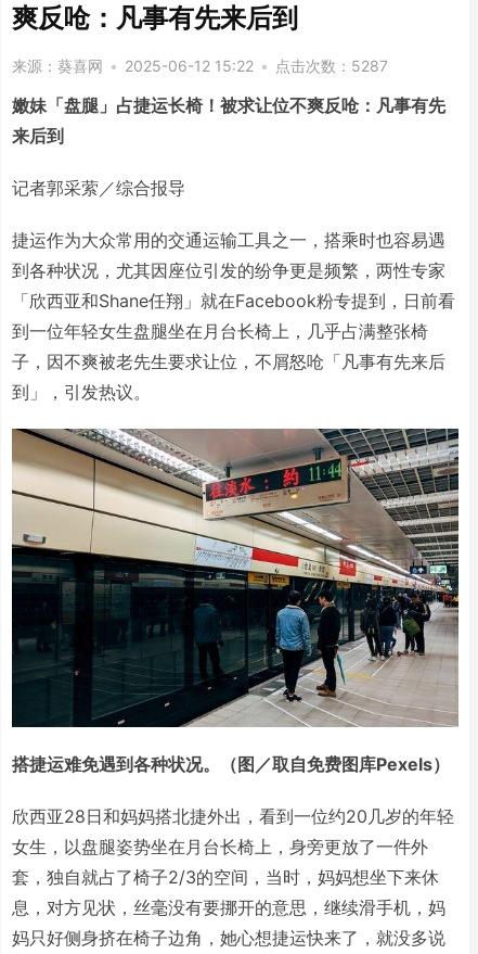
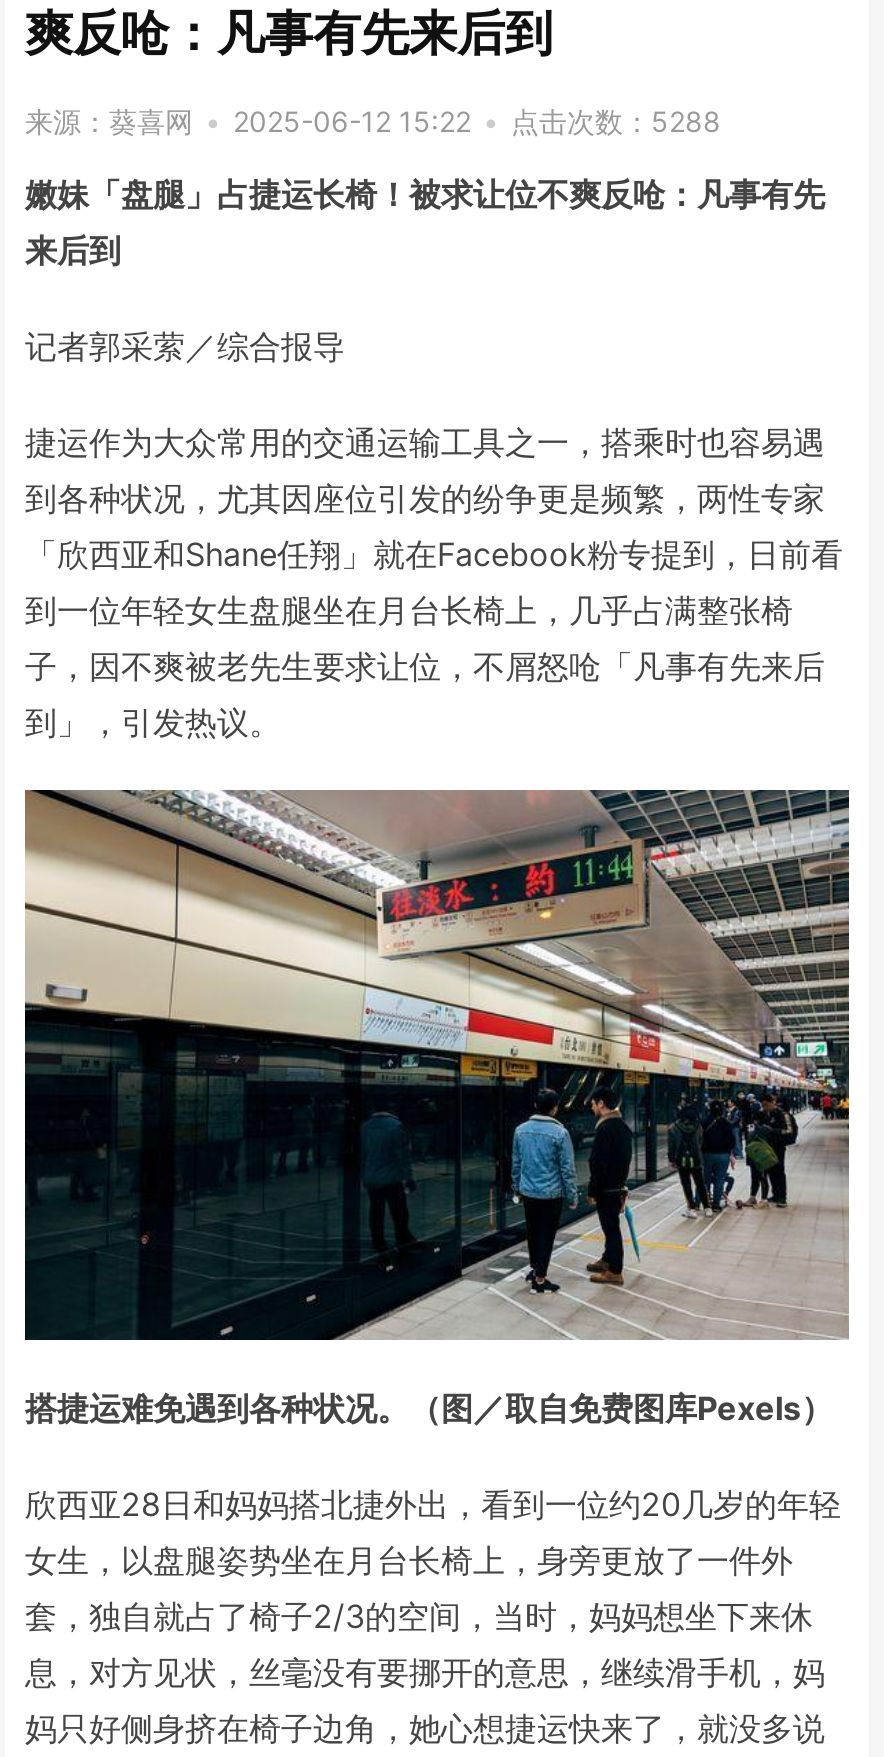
[12,56,388,75] 来源：葵喜网 • 2025-06-12 15:22 • 点击次数：5287 -> [25,104,721,138] 来源：葵喜网 • 2025-06-12 15:22 • 点击次数：5288

